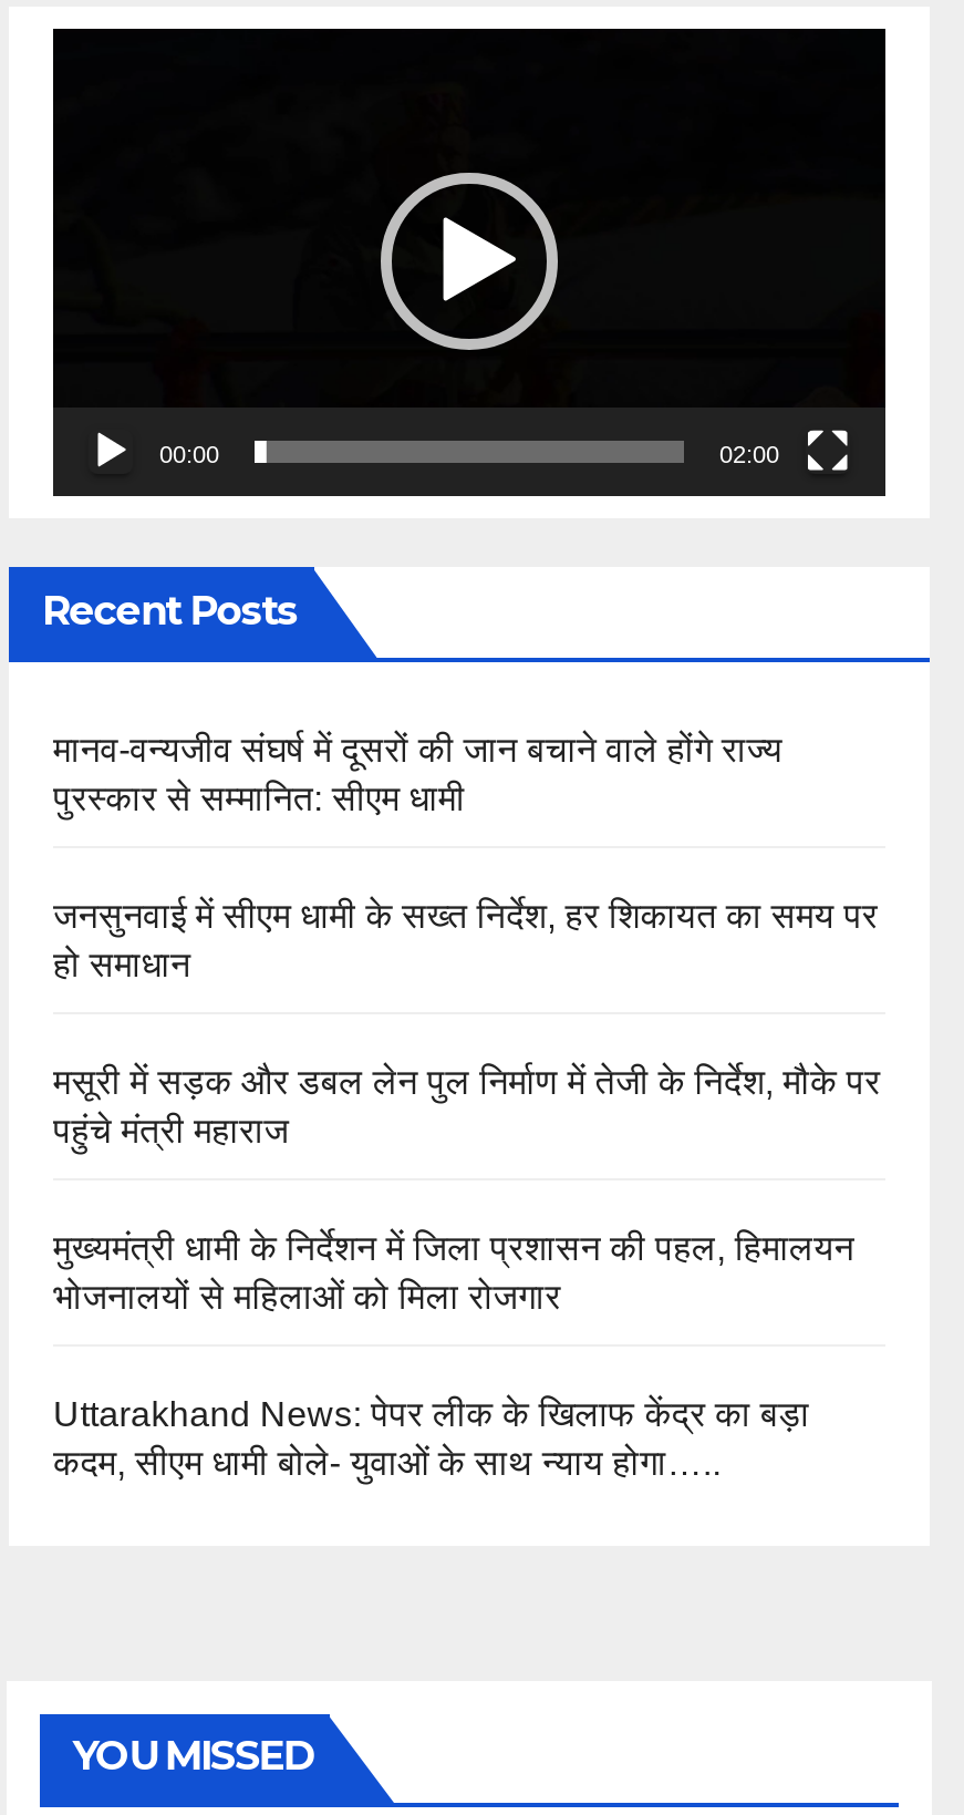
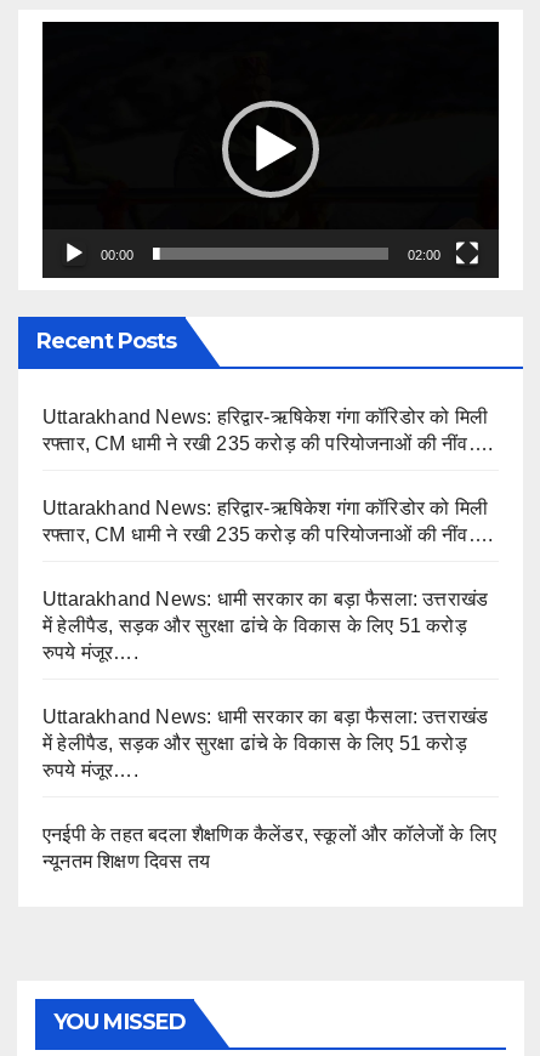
[53,730,783,817] मानव-वन्यजीव संघर्ष में दूसरों की जान बचाने वाले होंगे राज्य | पुरस्कार से सम्मानित: सीएम धामी -> [42,406,493,454] Uttarakhand News: हरिद्वार-ऋषिकेश गंगा कॉरिडोर को मिली | रफ्तार, CM धामी ने रखी 235 करोड़ की परियोजनाओं की नींव….
[53,897,878,983] जनसुनवाई में सीएम धामी के सख्त निर्देश, हर शिकायत का समय पर | हो समाधान -> [42,497,493,545] Uttarakhand News: हरिद्वार-ऋषिकेश गंगा कॉरिडोर को मिली | रफ्तार, CM धामी ने रखी 235 करोड़ की परियोजनाओं की नींव….
[53,1063,881,1149] मसूरी में सड़क और डबल लेन पुल निर्माण में तेजी के निर्देश, मौके पर | पहुंचे मंत्री महाराज -> [42,588,488,662] Uttarakhand News: धामी सरकार का बड़ा फैसला: उत्तराखंड | में हेलीपैड, सड़क और सुरक्षा ढांचे के विकास के लिए 51 करोड़ | रुपये मंजूर….
[53,1229,854,1315] मुख्यमंत्री धामी के निर्देशन में जिला प्रशासन की पहल, हिमालयन | भोजनालयों से महिलाओं को मिला रोजगार -> [42,706,488,780] Uttarakhand News: धामी सरकार का बड़ा फैसला: उत्तराखंड | में हेलीपैड, सड़क और सुरक्षा ढांचे के विकास के लिए 51 करोड़ | रुपये मंजूर….
[53,1395,810,1481] Uttarakhand News: पेपर लीक के खिलाफ केंद्र का बड़ा | कदम, सीएम धामी बोले- युवाओं के साथ न्याय होगा….. -> [42,824,497,871] एनईपी के तहत बदला शैक्षणिक कैलेंडर, स्कूलों और कॉलेजों के लिए | न्यूनतम शिक्षण दिवस तय

